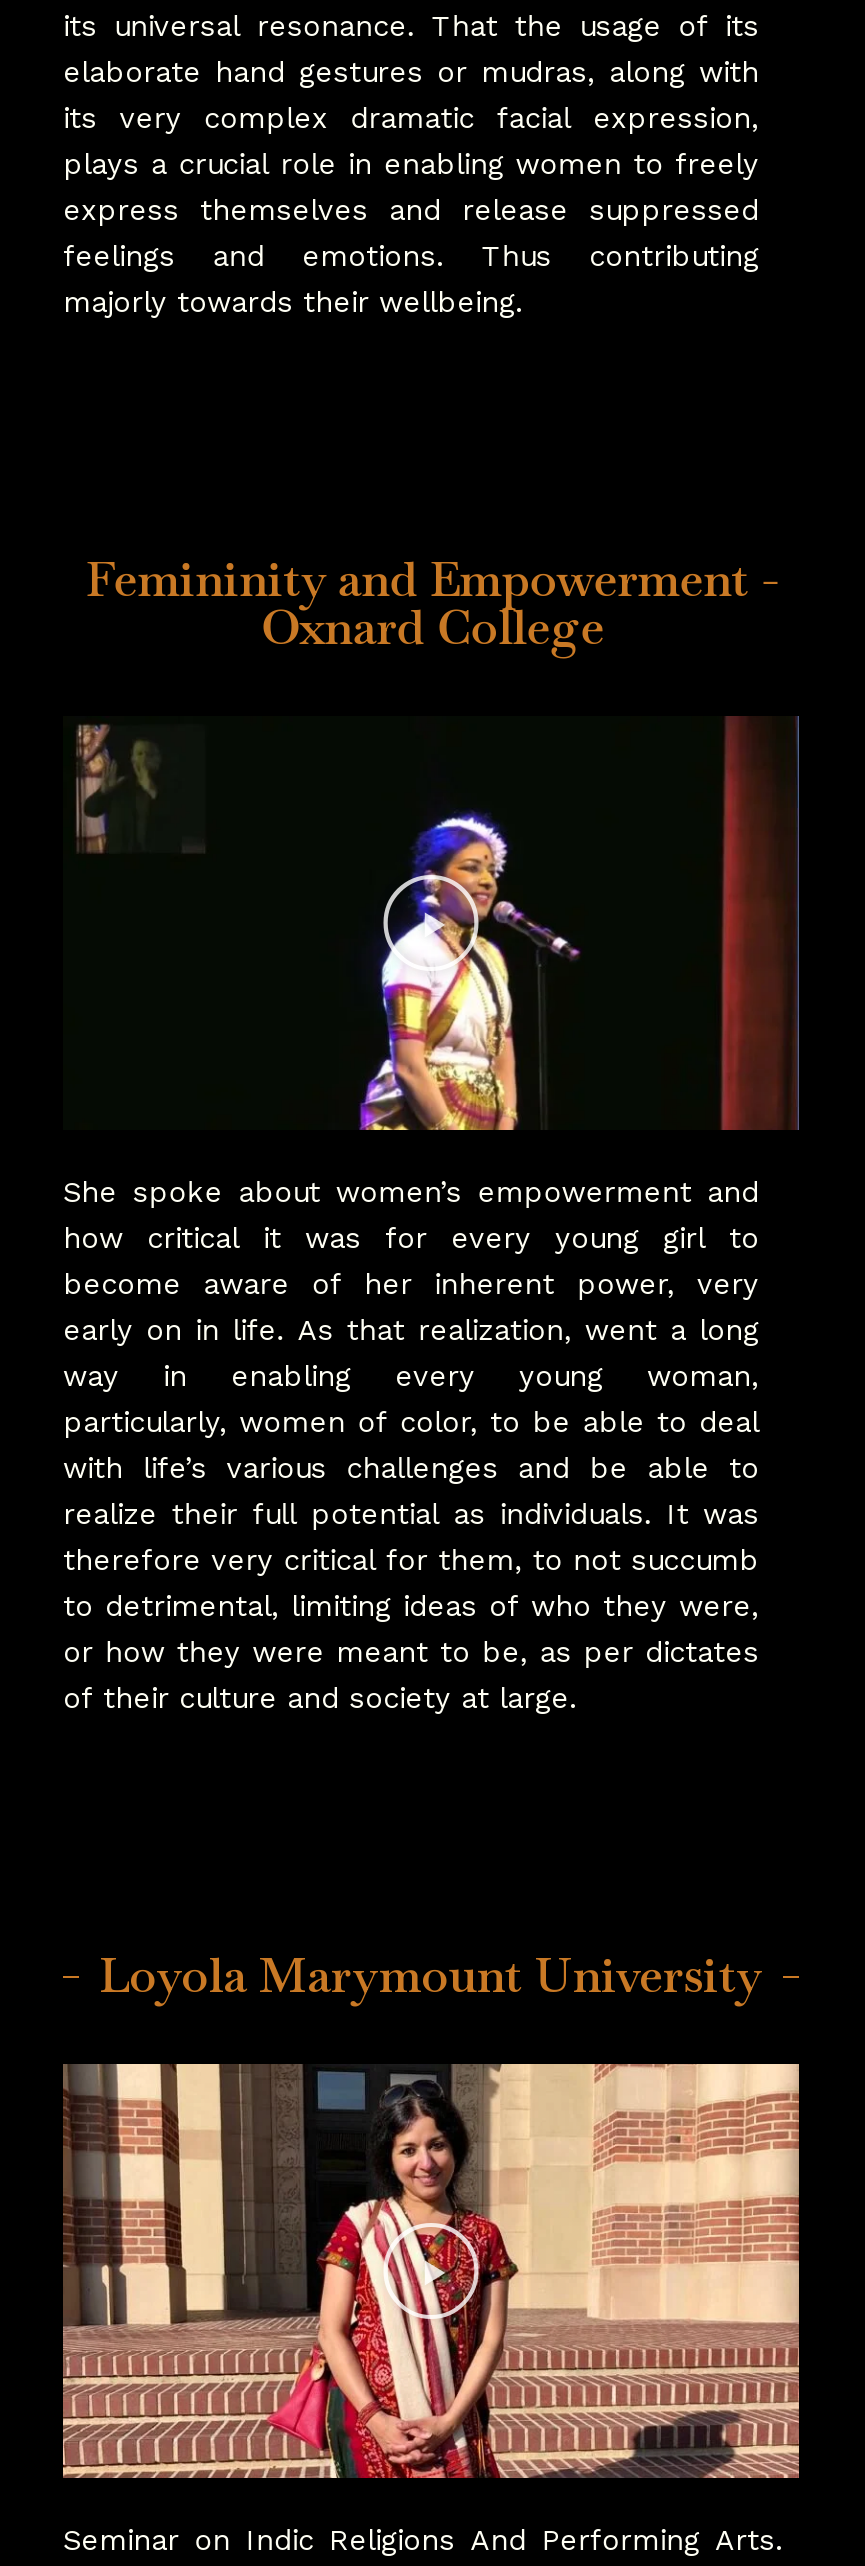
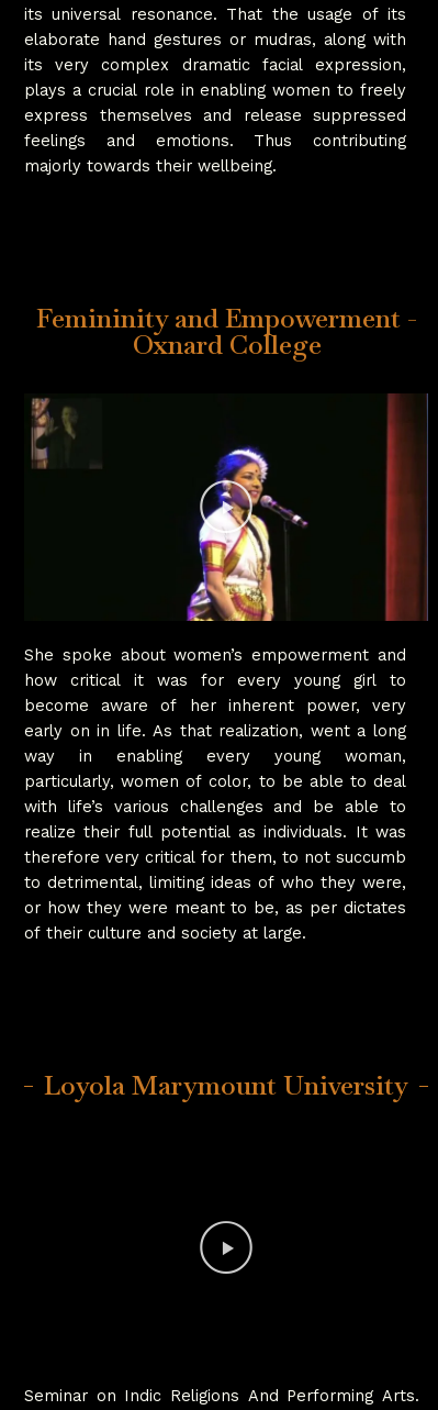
[61,2062,801,2480] [image] -> none

